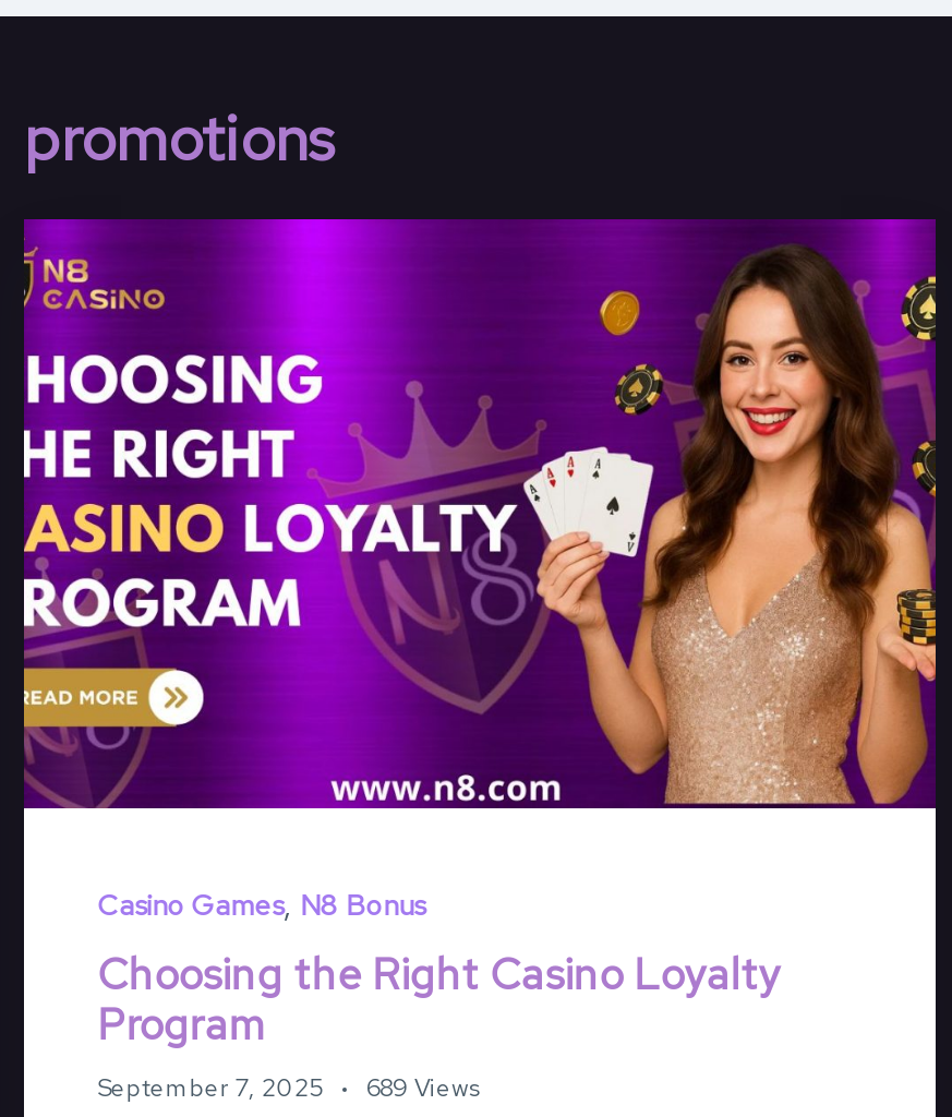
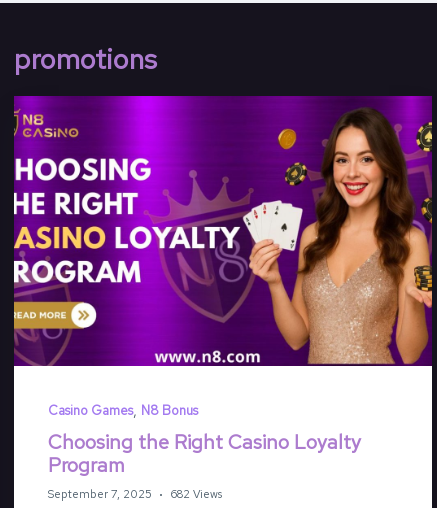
[98,1073,478,1103] September 7, 2025 689 Views -> [48,487,222,501] September 7, 2025 682 Views

